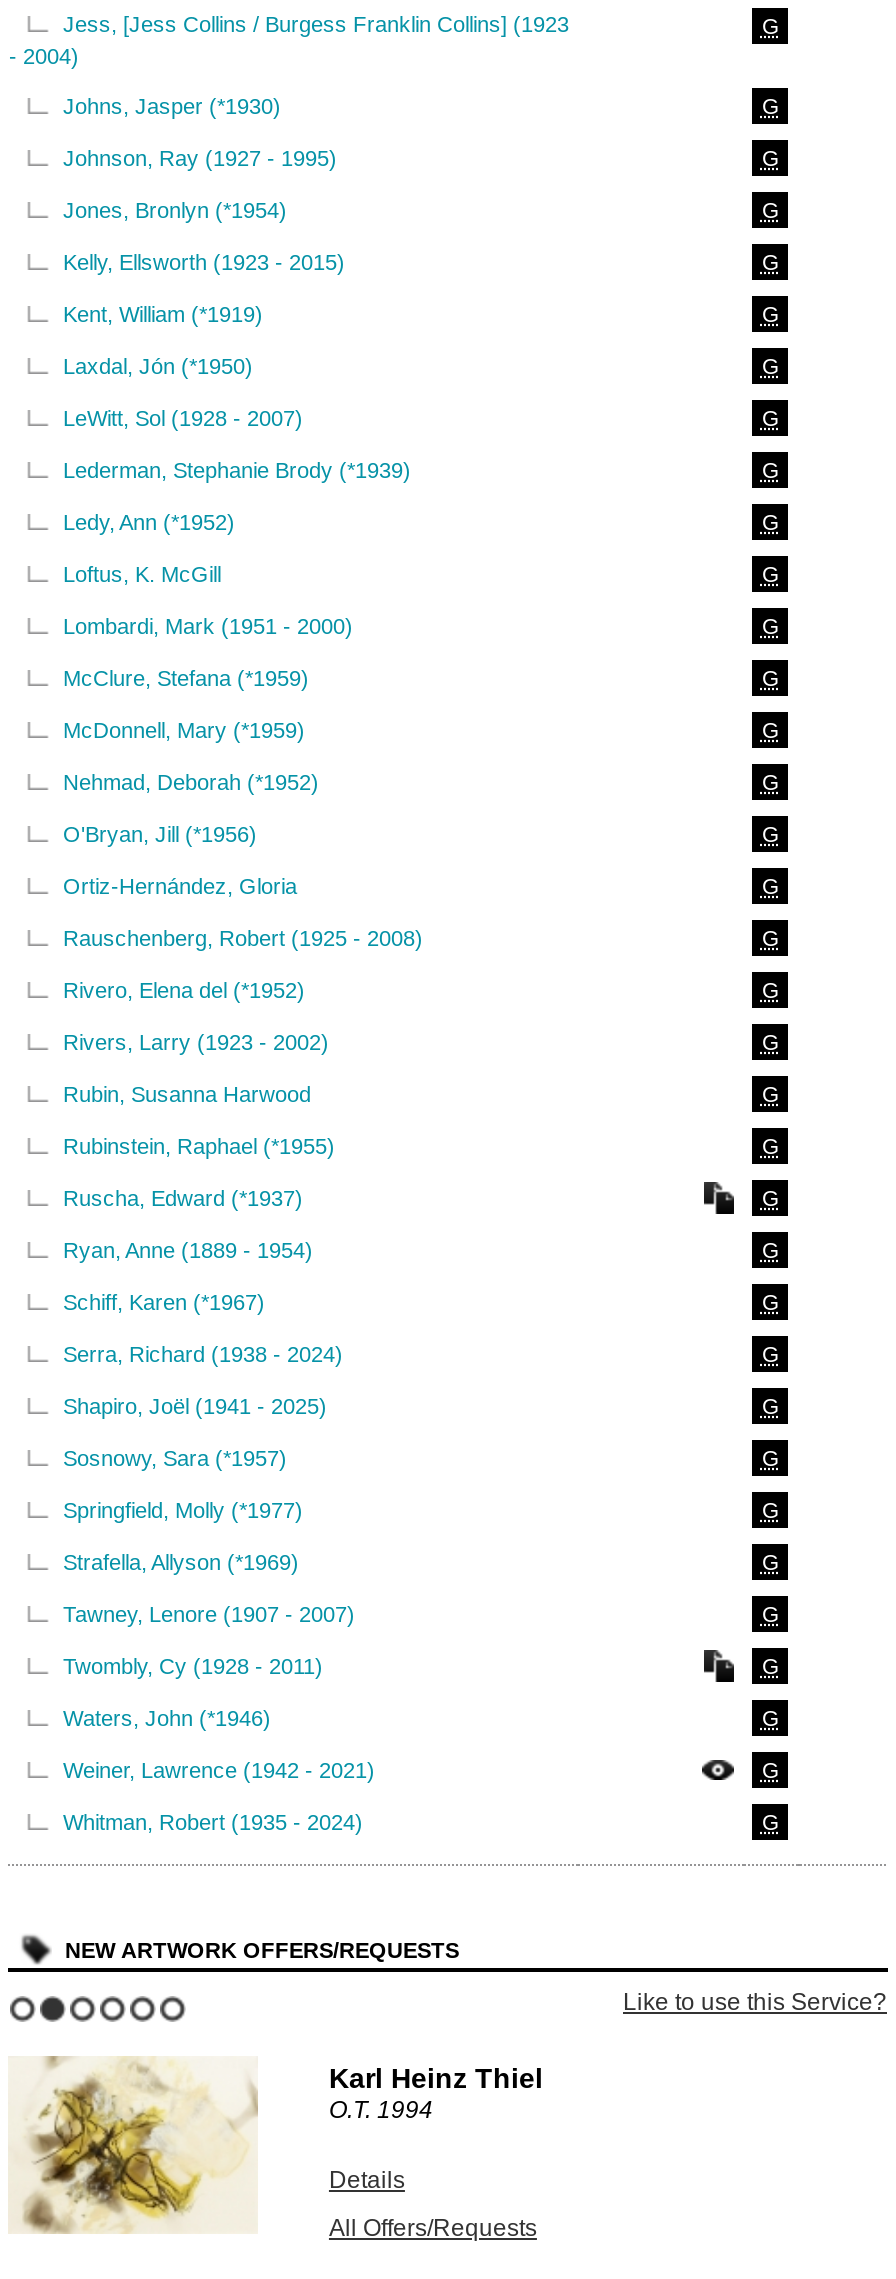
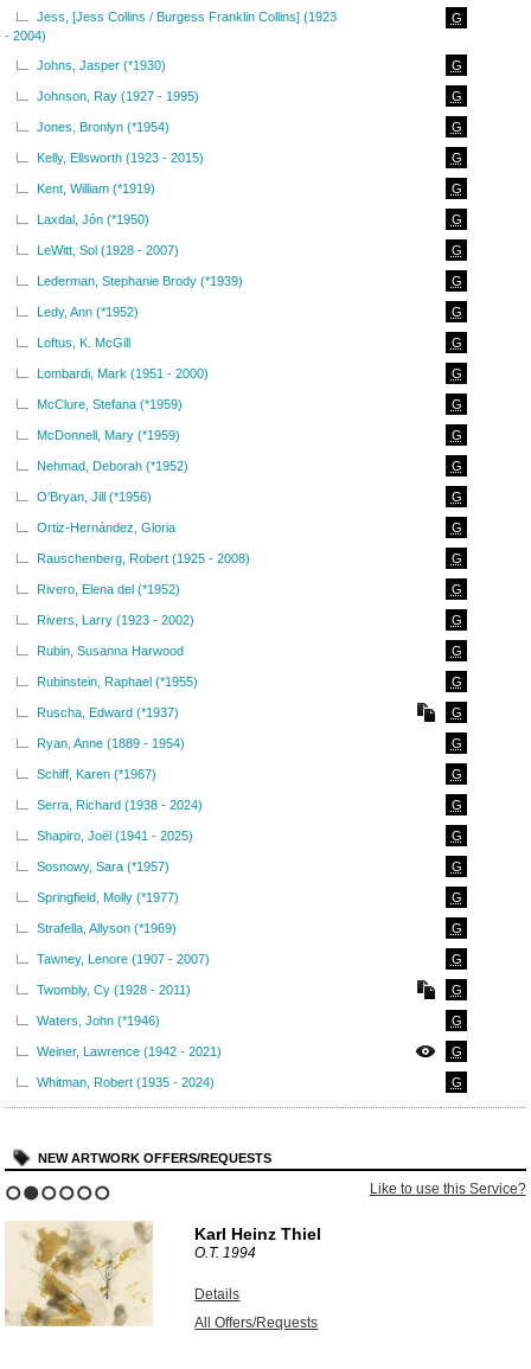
[10,2056,258,2232] [image] -> [5,1221,153,1326] [image]

